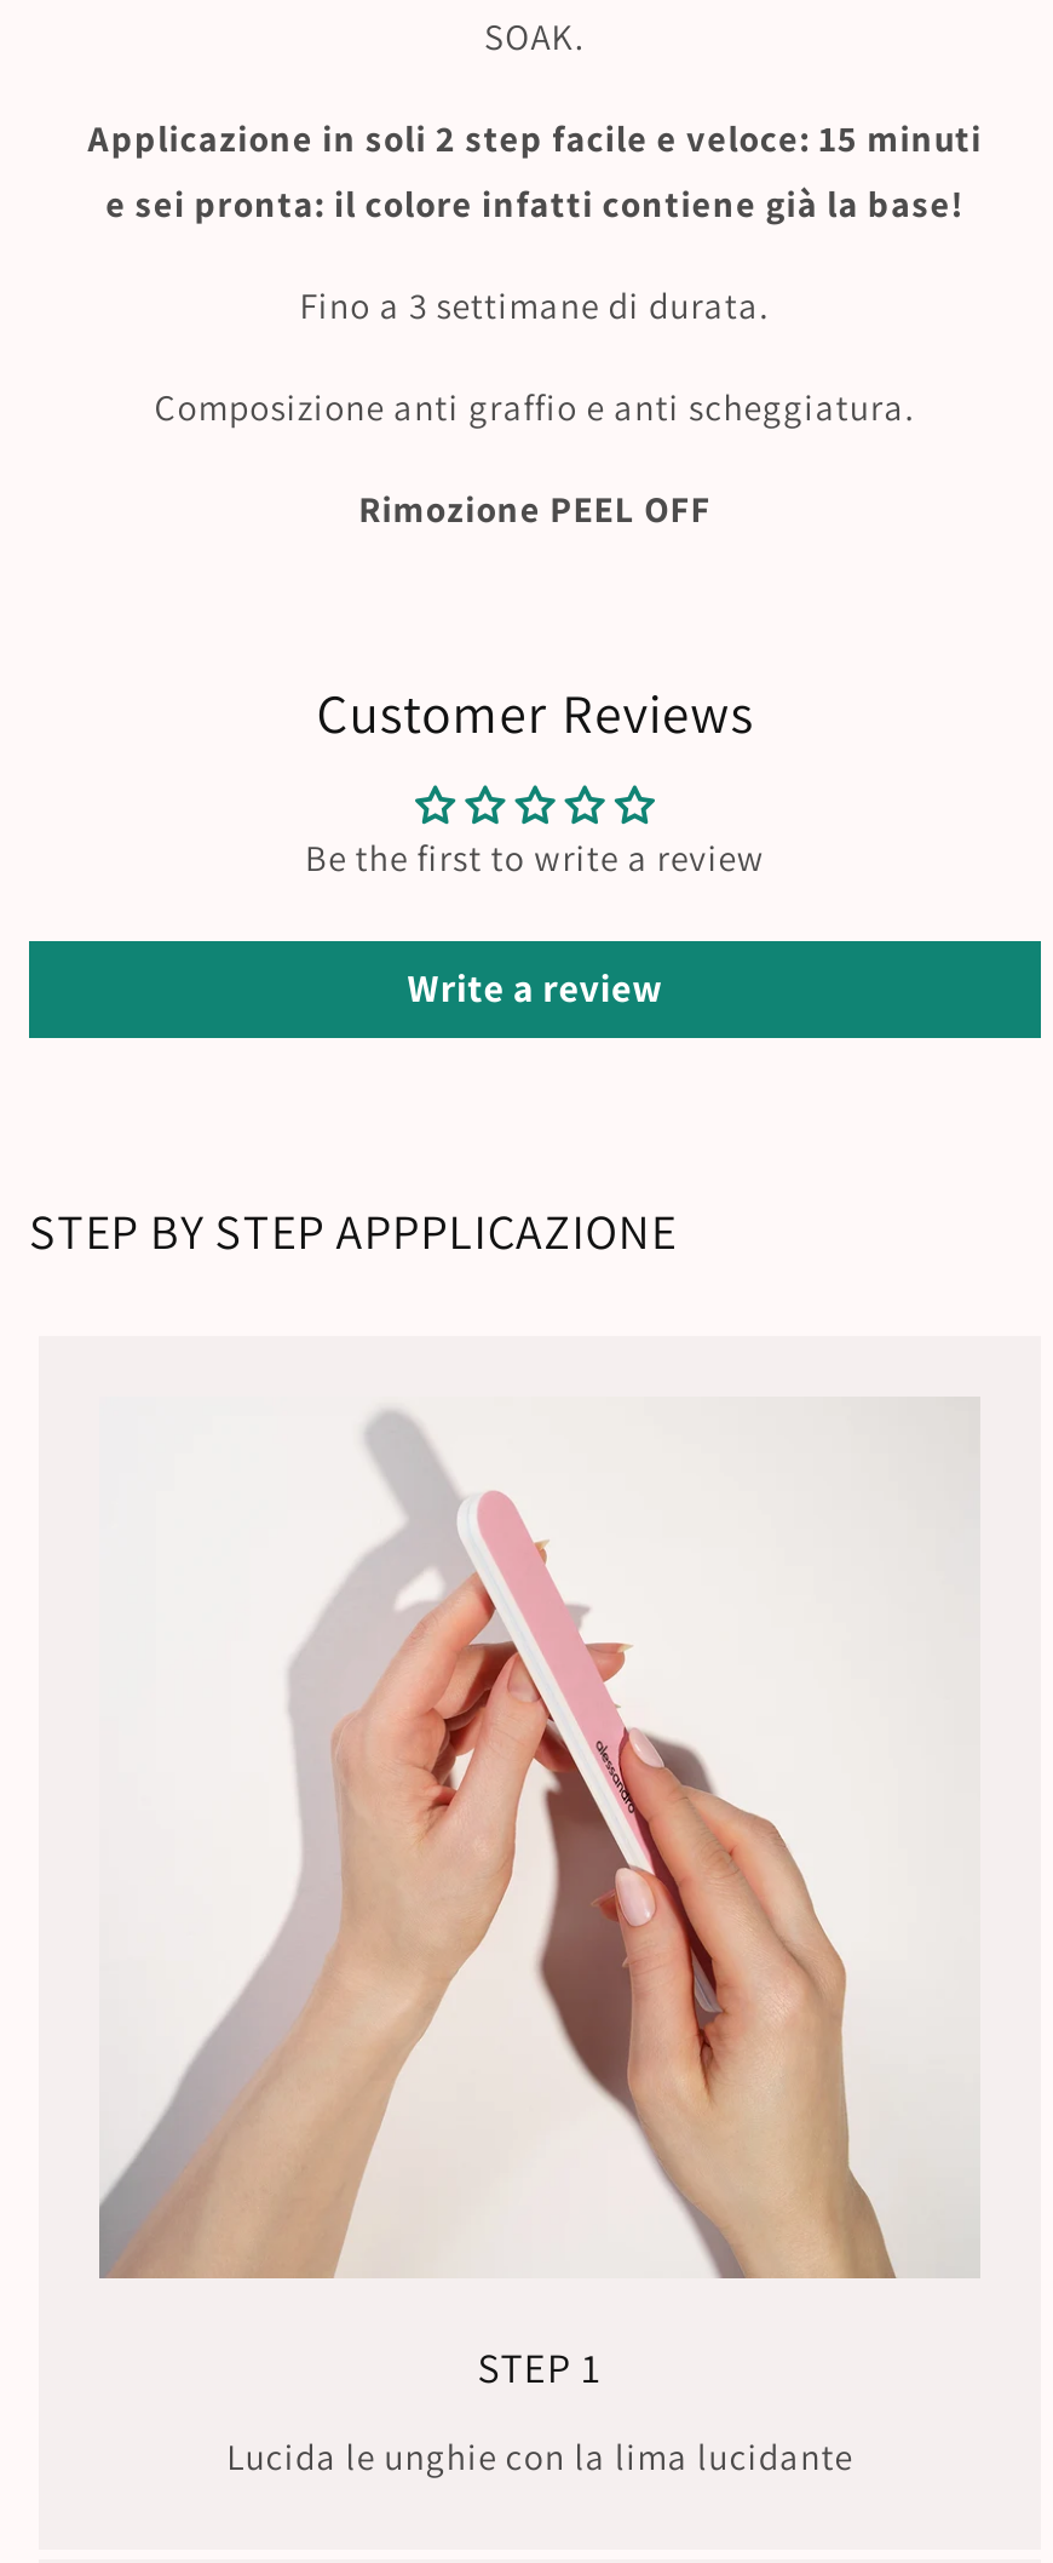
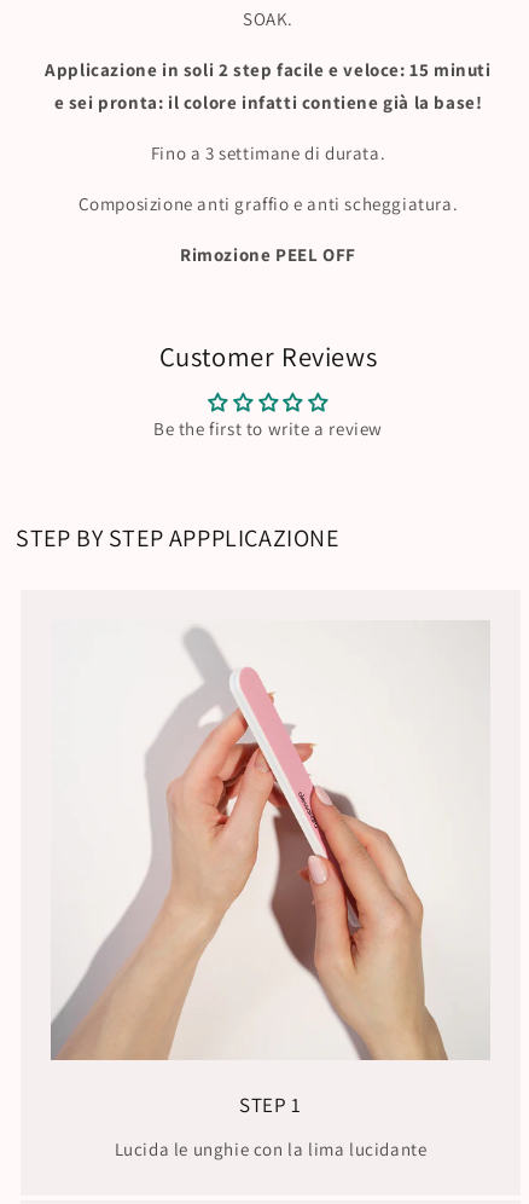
[407,962,663,1013] Write a review -> none

